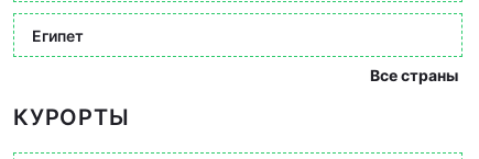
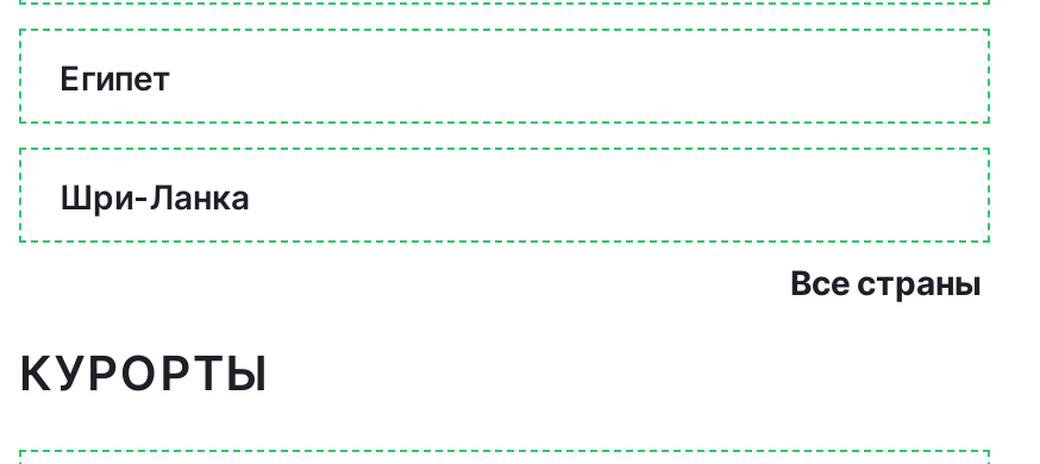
none -> [59,175,250,215] Шри-Ланка

